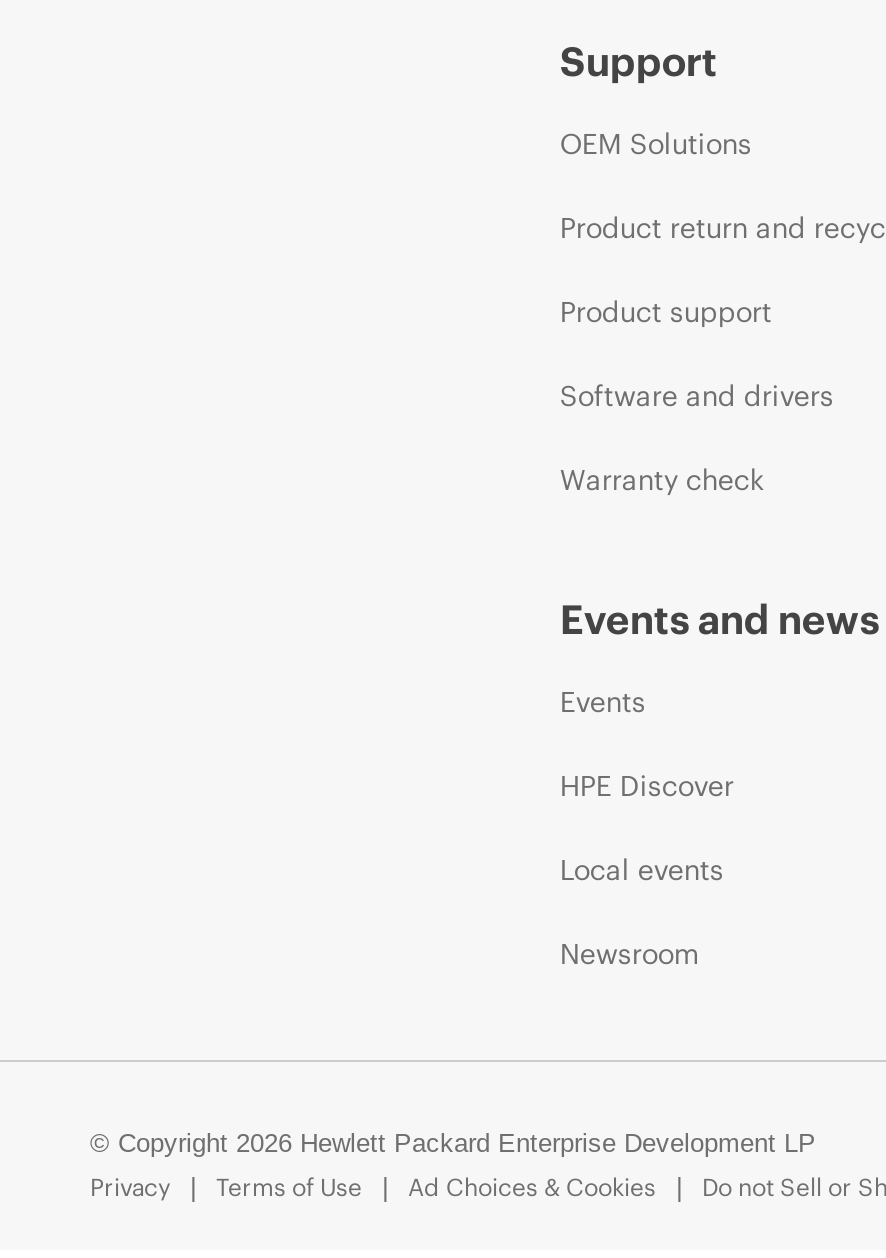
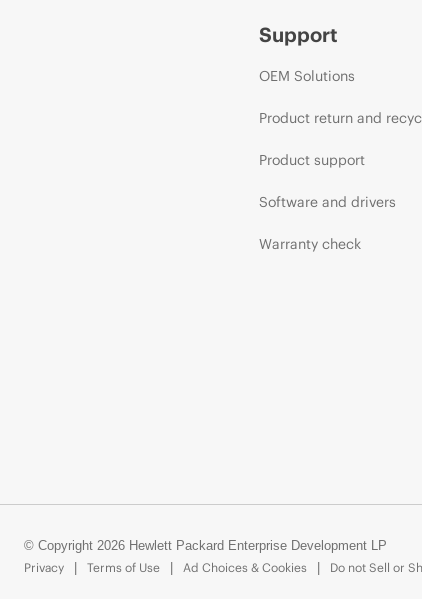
[560,593,880,971] Events and news | Events | HPE Discover | Local events | Newsroom -> none

